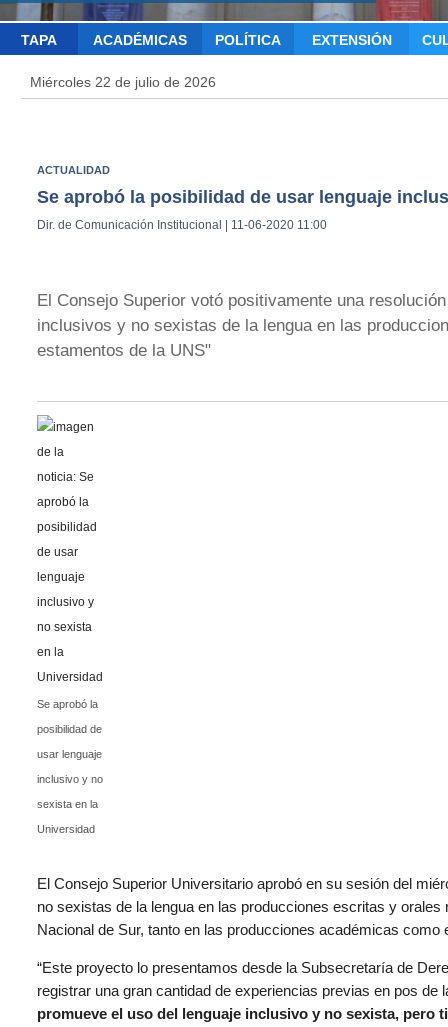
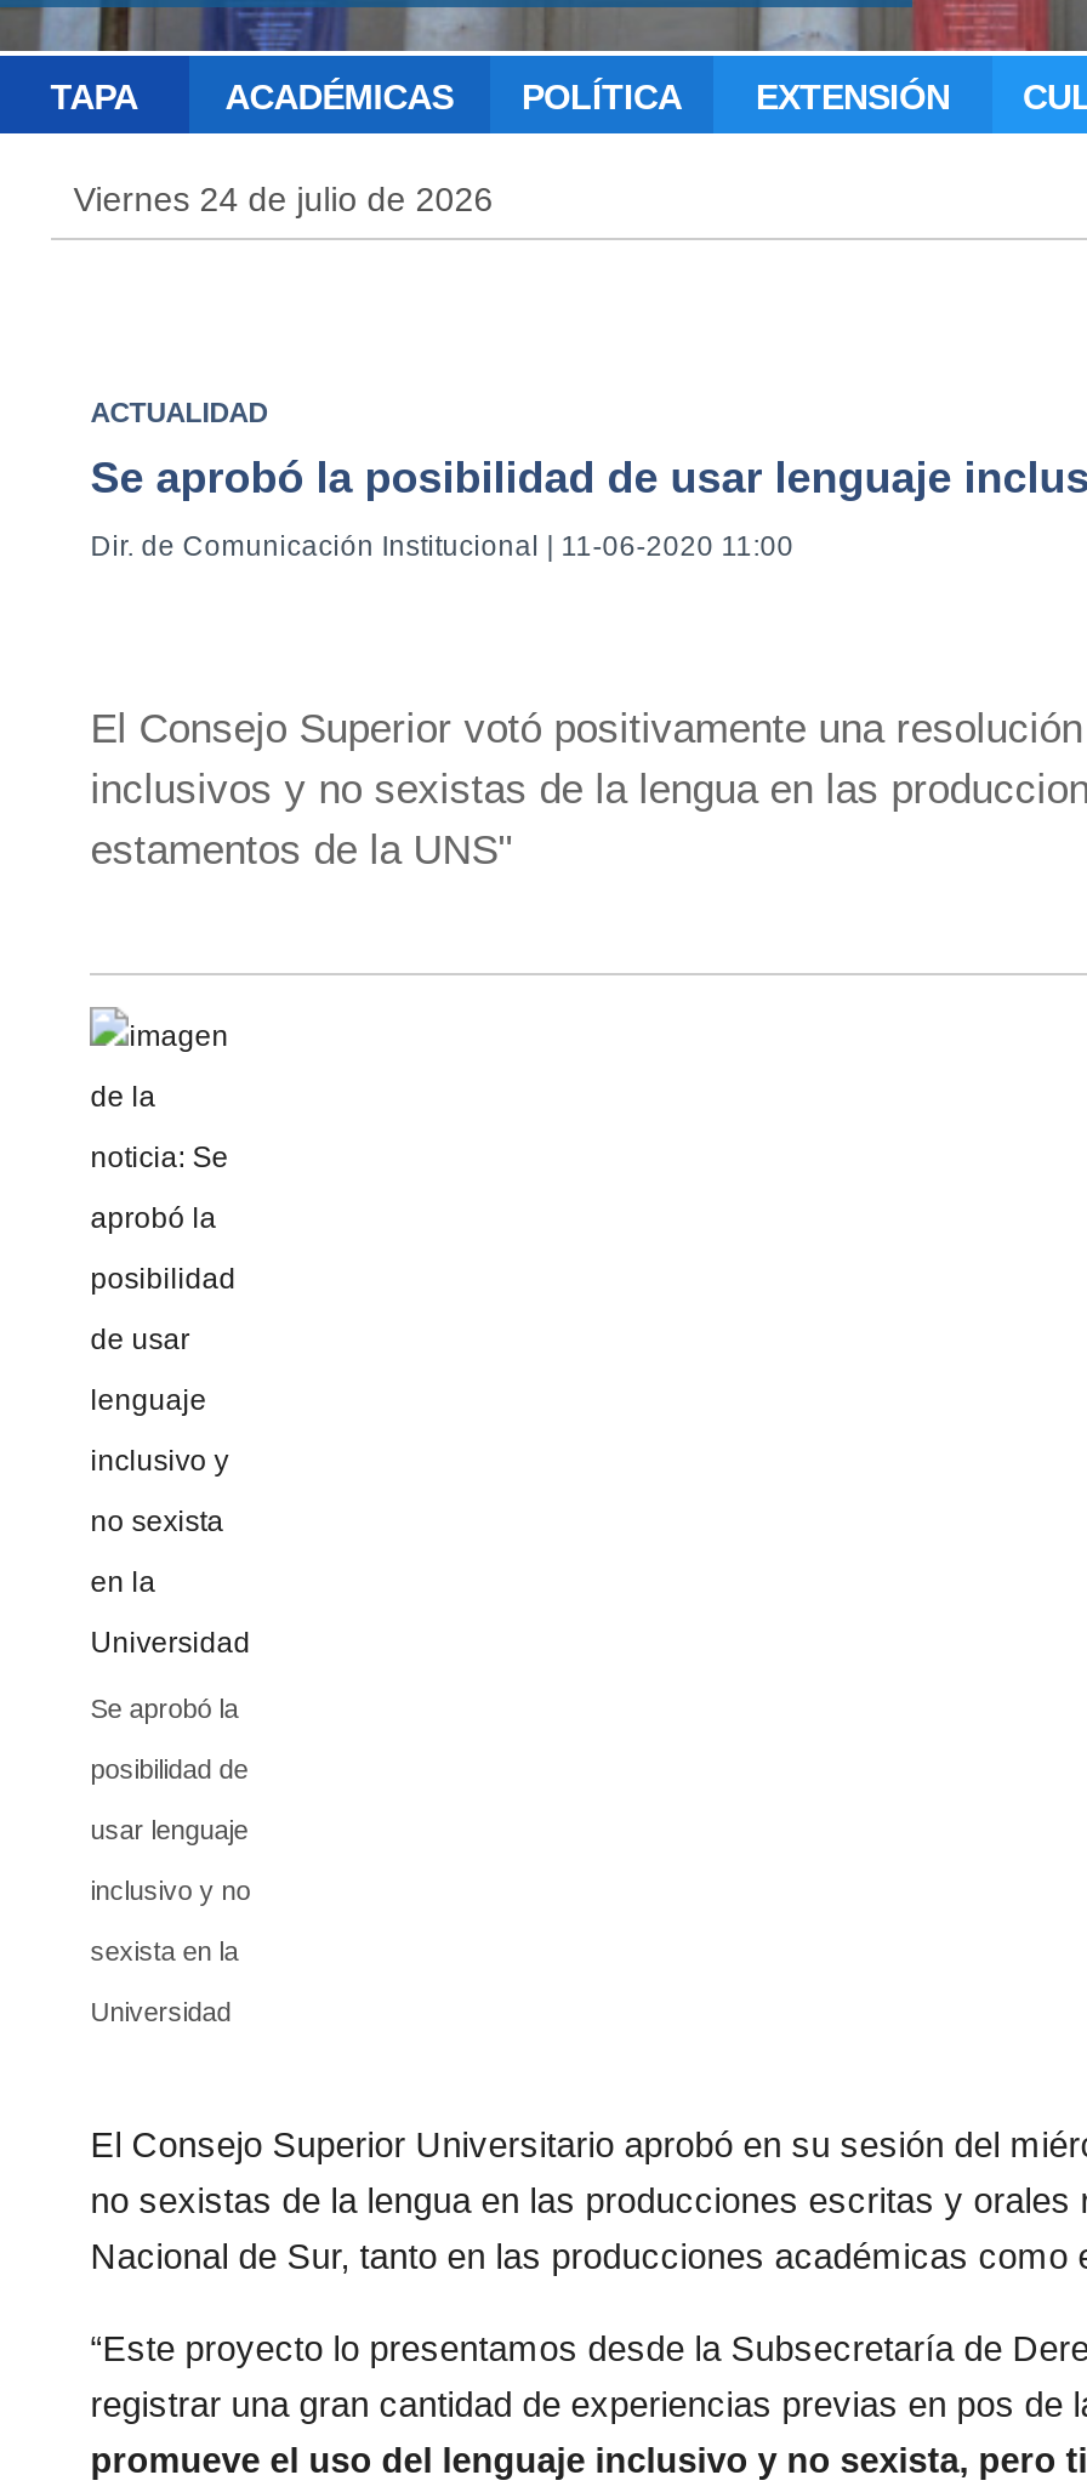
[30,74,216,90] Miércoles 22 de julio de 2026 -> [73,179,493,218] Viernes 24 de julio de 2026

